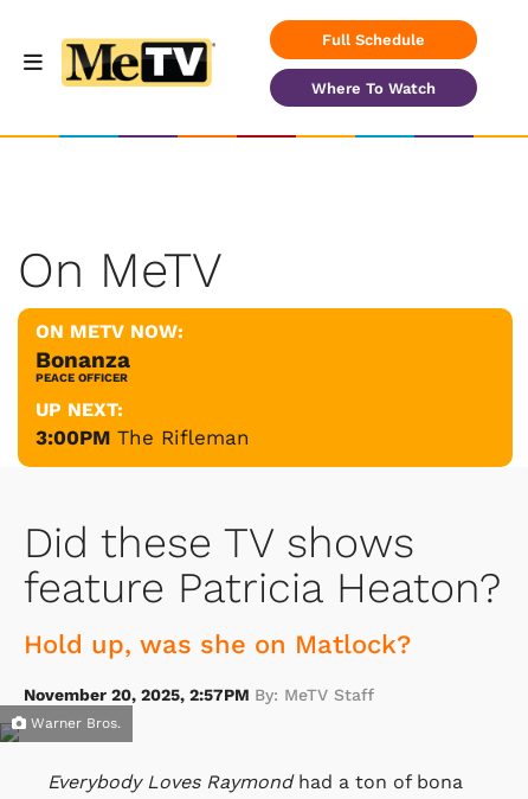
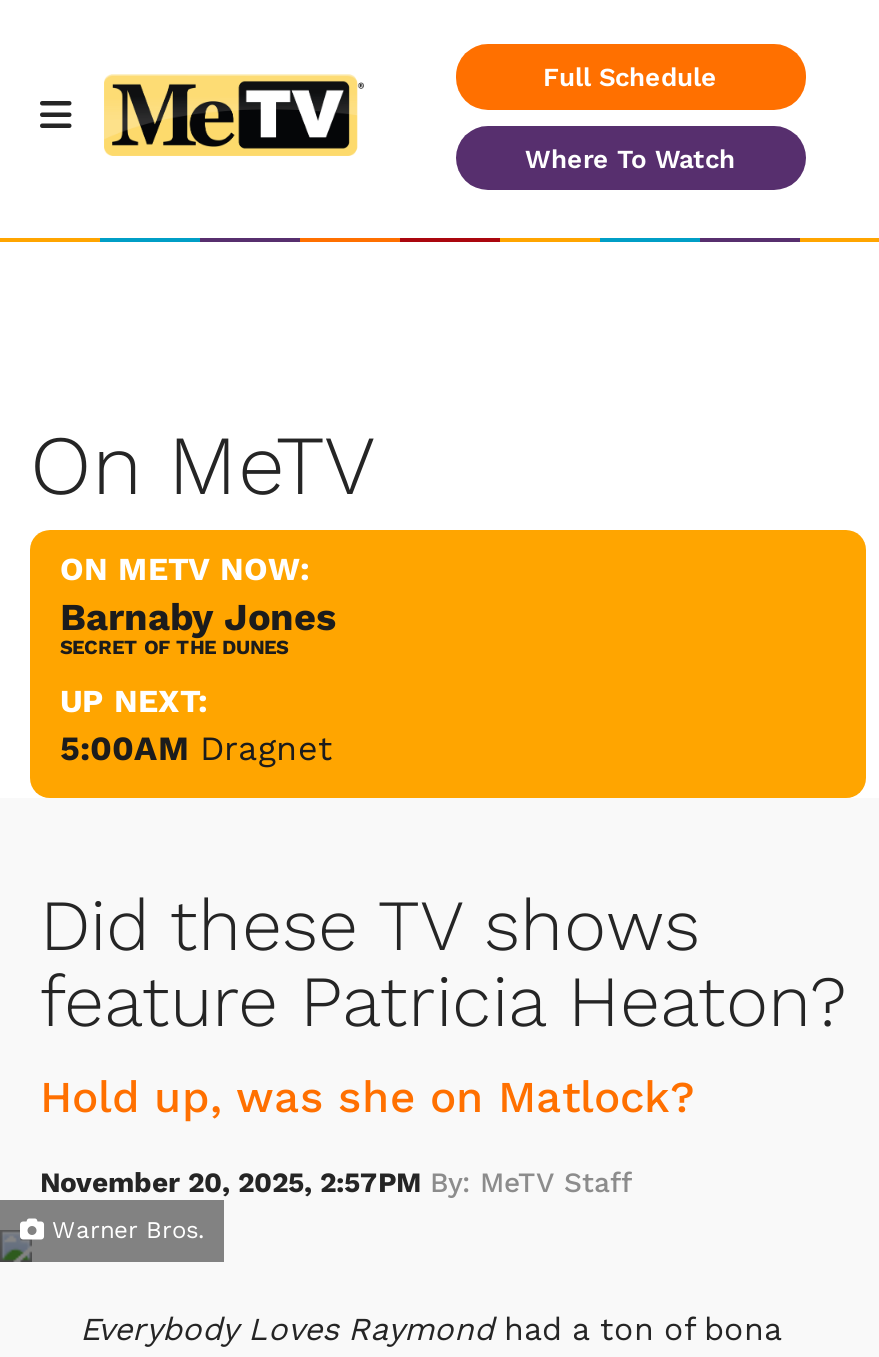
[36,346,130,383] Bonanza | PEACE OFFICER -> [60,593,336,657] Barnaby Jones | SECRET OF THE DUNES
[36,425,250,449] 3:00PM The Rifleman -> [60,727,332,767] 5:00AM Dragnet

